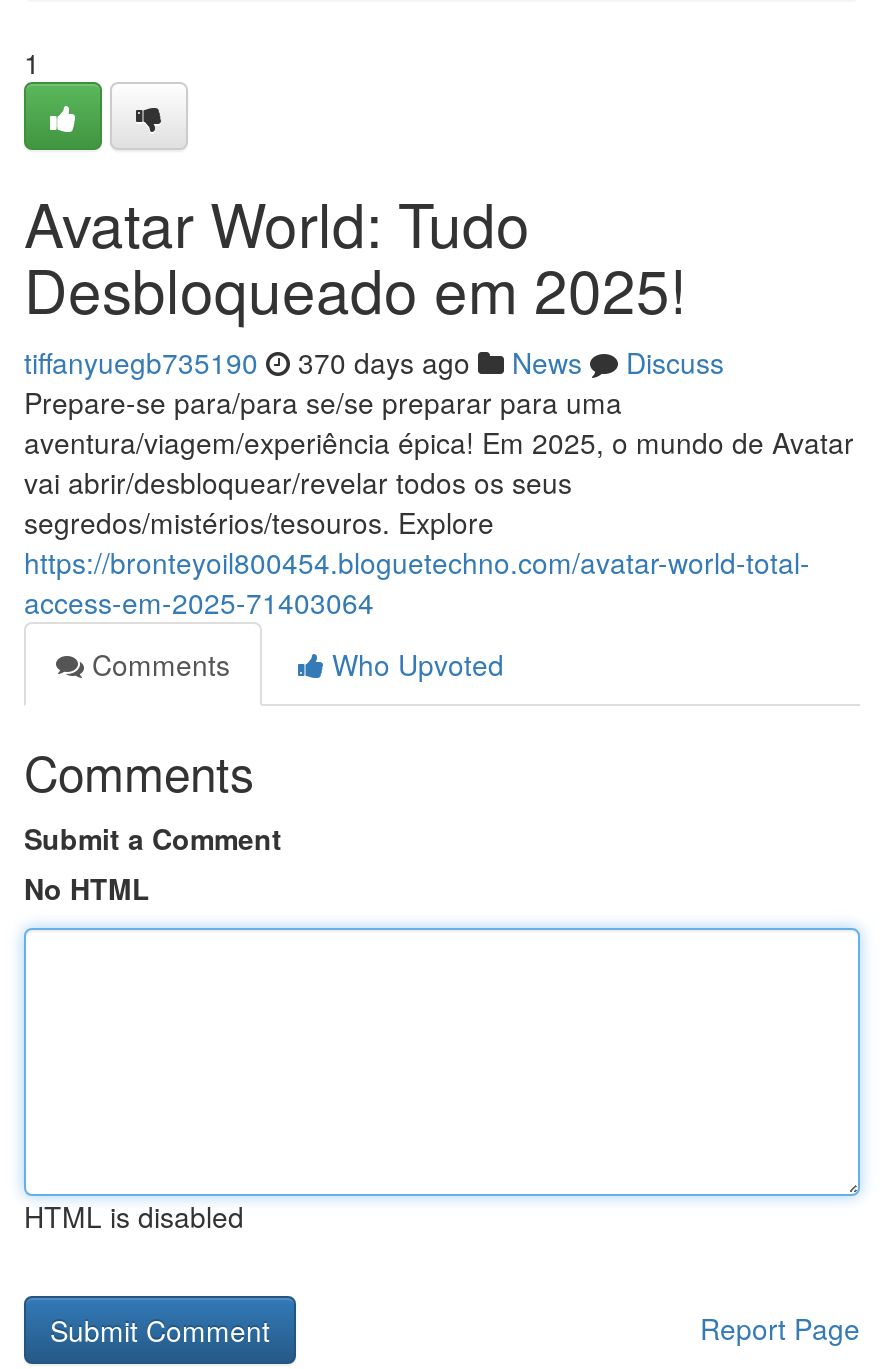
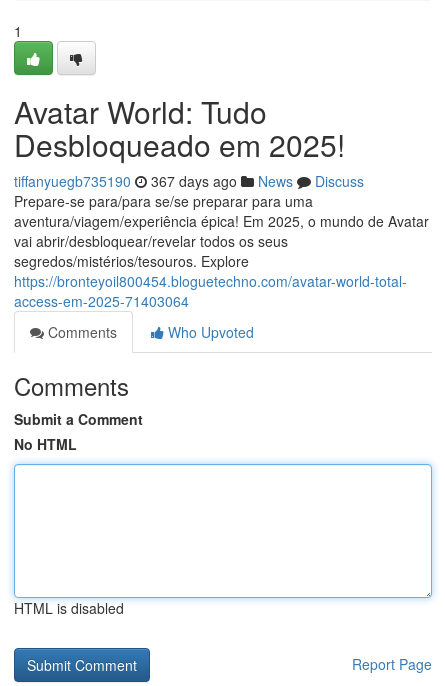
[24,342,724,382] tiffanyuegb735190 370 days ago News Discuss -> [14,171,364,191] tiffanyuegb735190 367 days ago News Discuss

